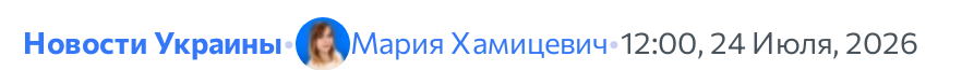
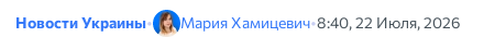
[350,24,919,60] Мария Хамицевич • 12:00, 24 Июля, 2026 -> [180,14,461,32] Мария Хамицевич • 8:40, 22 Июля, 2026

